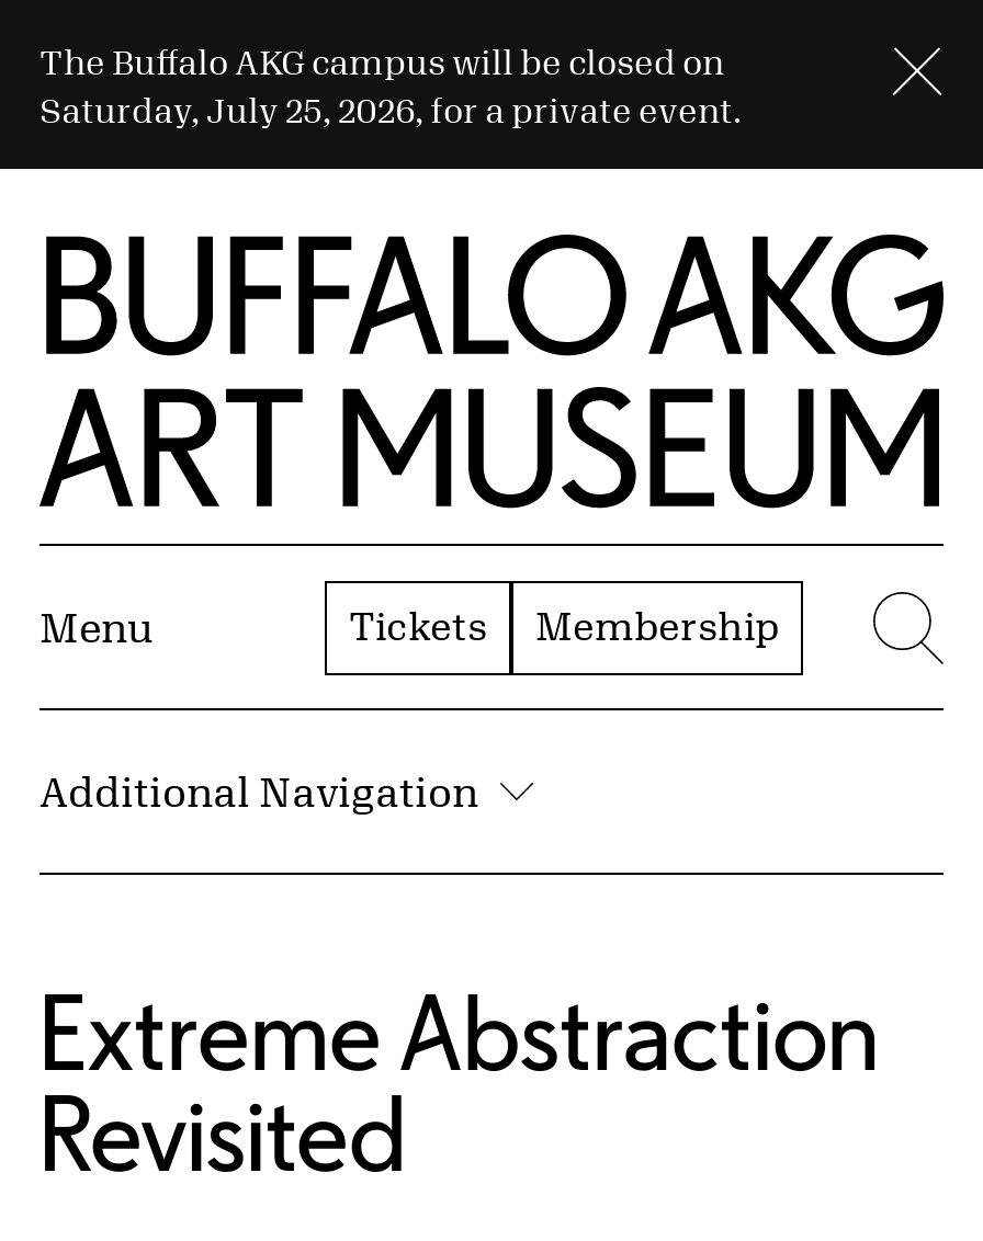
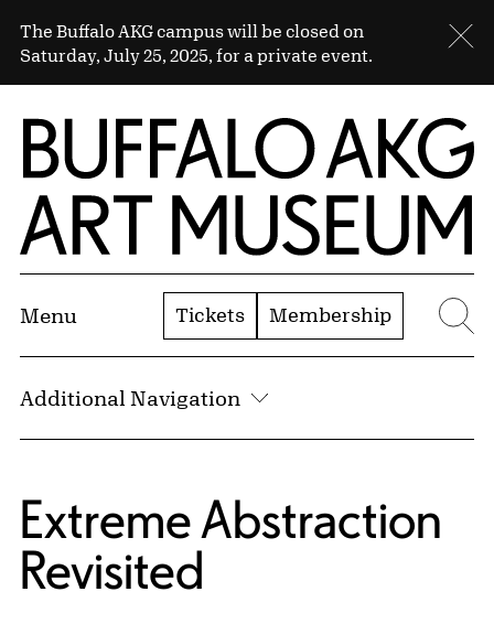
[39,90,742,129] Saturday, July 25, 2026, for a private event. -> [20,45,373,65] Saturday, July 25, 2025, for a private event.

